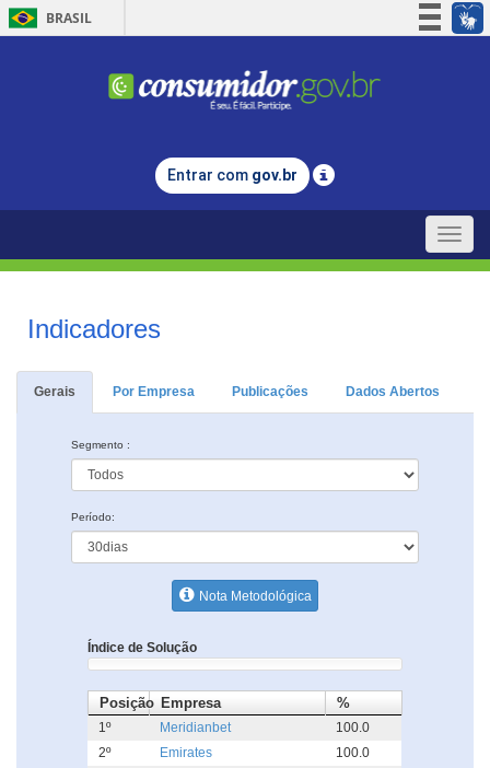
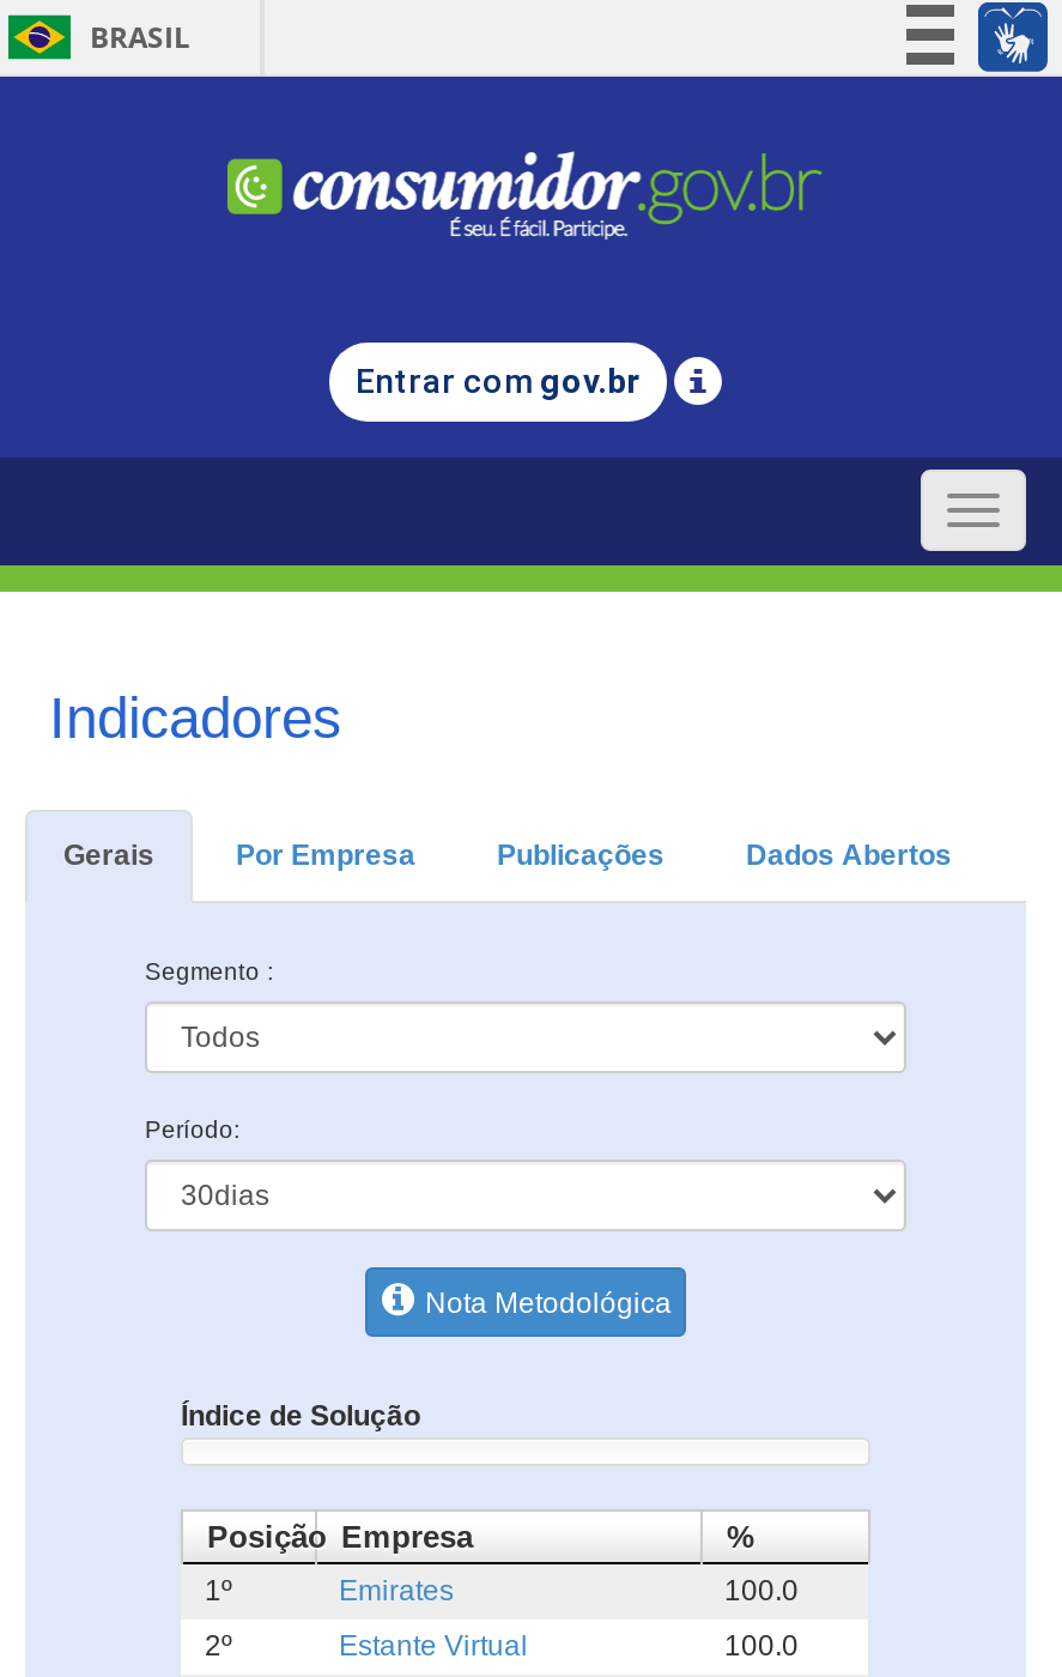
[160,720,231,736] Meridianbet -> none
moved [160,745,212,761] -> [339,1575,454,1608]: Emirates
none -> [339,1630,528,1663] Estante Virtual

